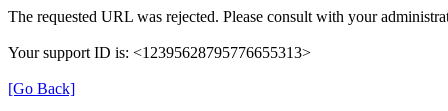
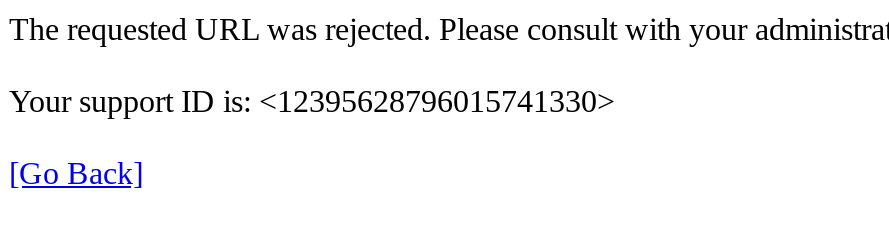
[8,44,311,61] Your support ID is: <12395628795776655313> -> [9,84,615,118] Your support ID is: <12395628796015741330>

